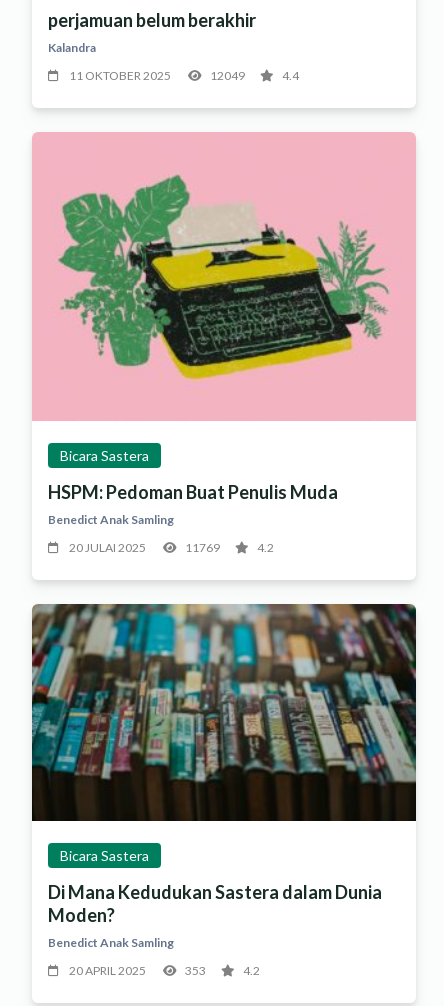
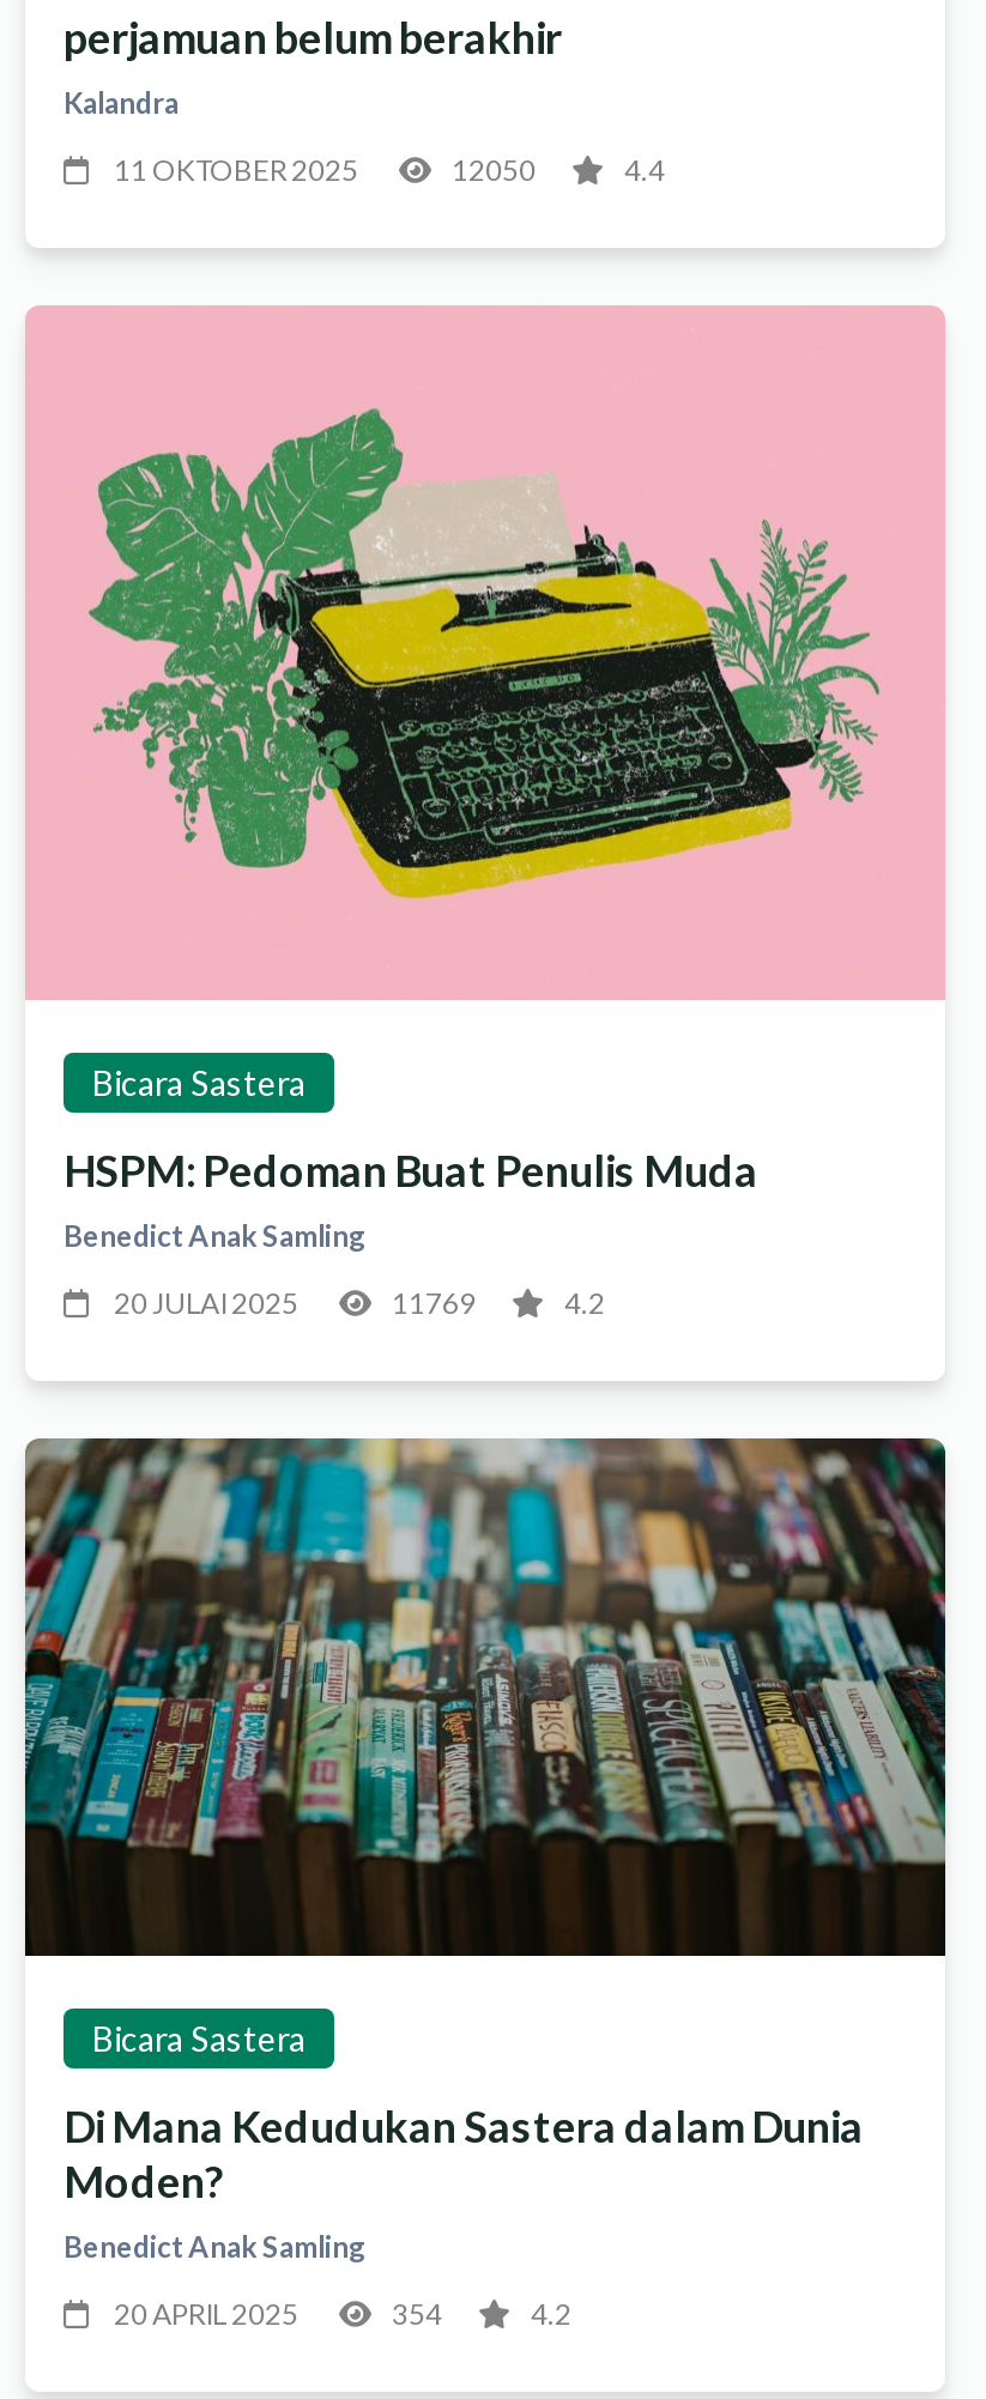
[210,68,245,83] 12049 -> [452,152,536,188] 12050
[185,963,206,978] 353 -> [392,2295,442,2331] 354

